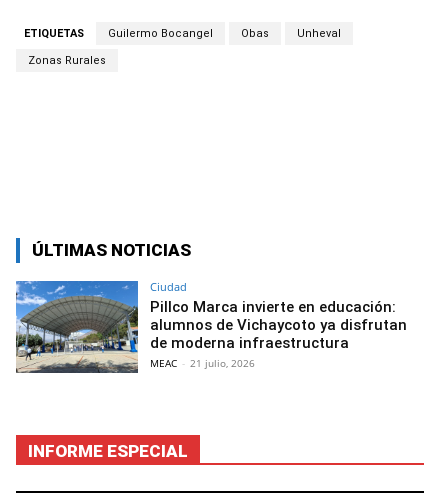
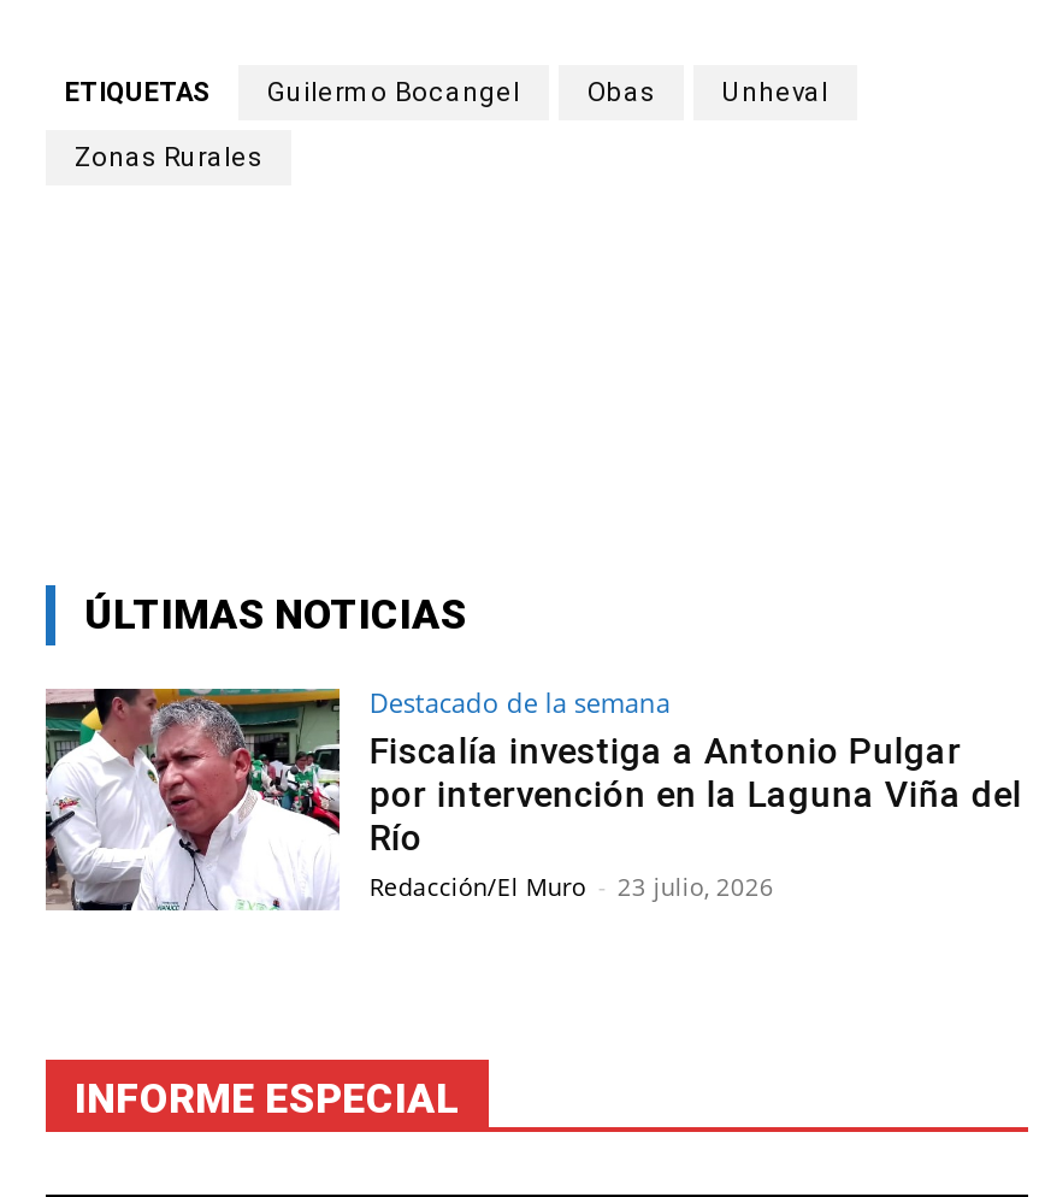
[15,279,407,374] [image] | Ciudad | Pillco Marca invierte en educación: | alumnos de Vichaycoto ya disfrutan | de moderna infraestructura | MEAC - 21 julio, 2026 -> [43,684,1022,913] [image] | Destacado de la semana | Fiscalía investiga a Antonio Pulgar | por intervención en la Laguna Viña del | Río | Redacción/El Muro - 23 julio, 2026

